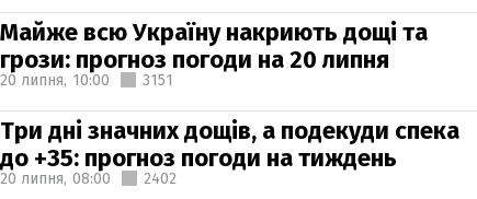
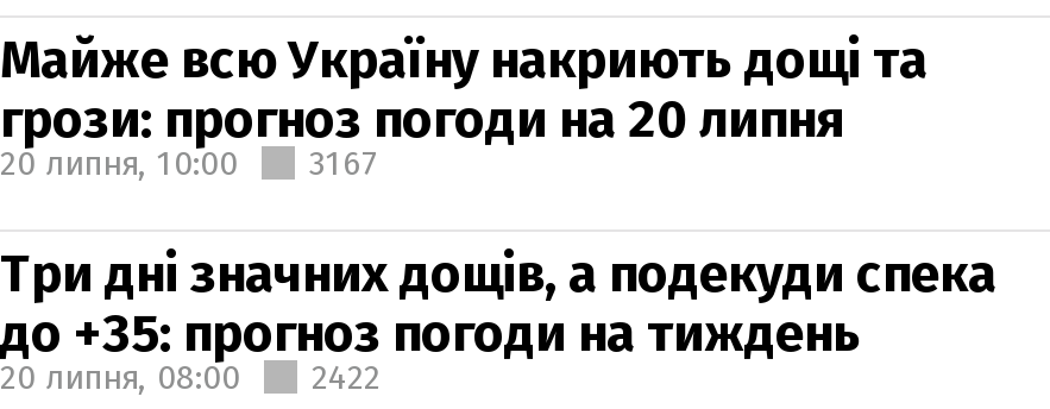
[0,71,173,89] 20 липня, 10:00 3151 -> [0,143,378,183] 20 липня, 10:00 3167
[0,169,177,188] 20 липня, 08:00 2402 -> [0,357,381,397] 20 липня, 08:00 2422

